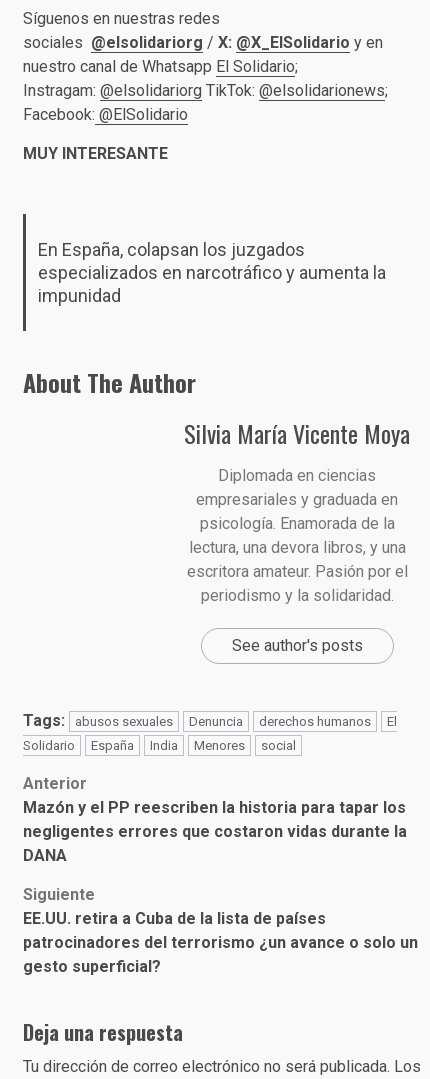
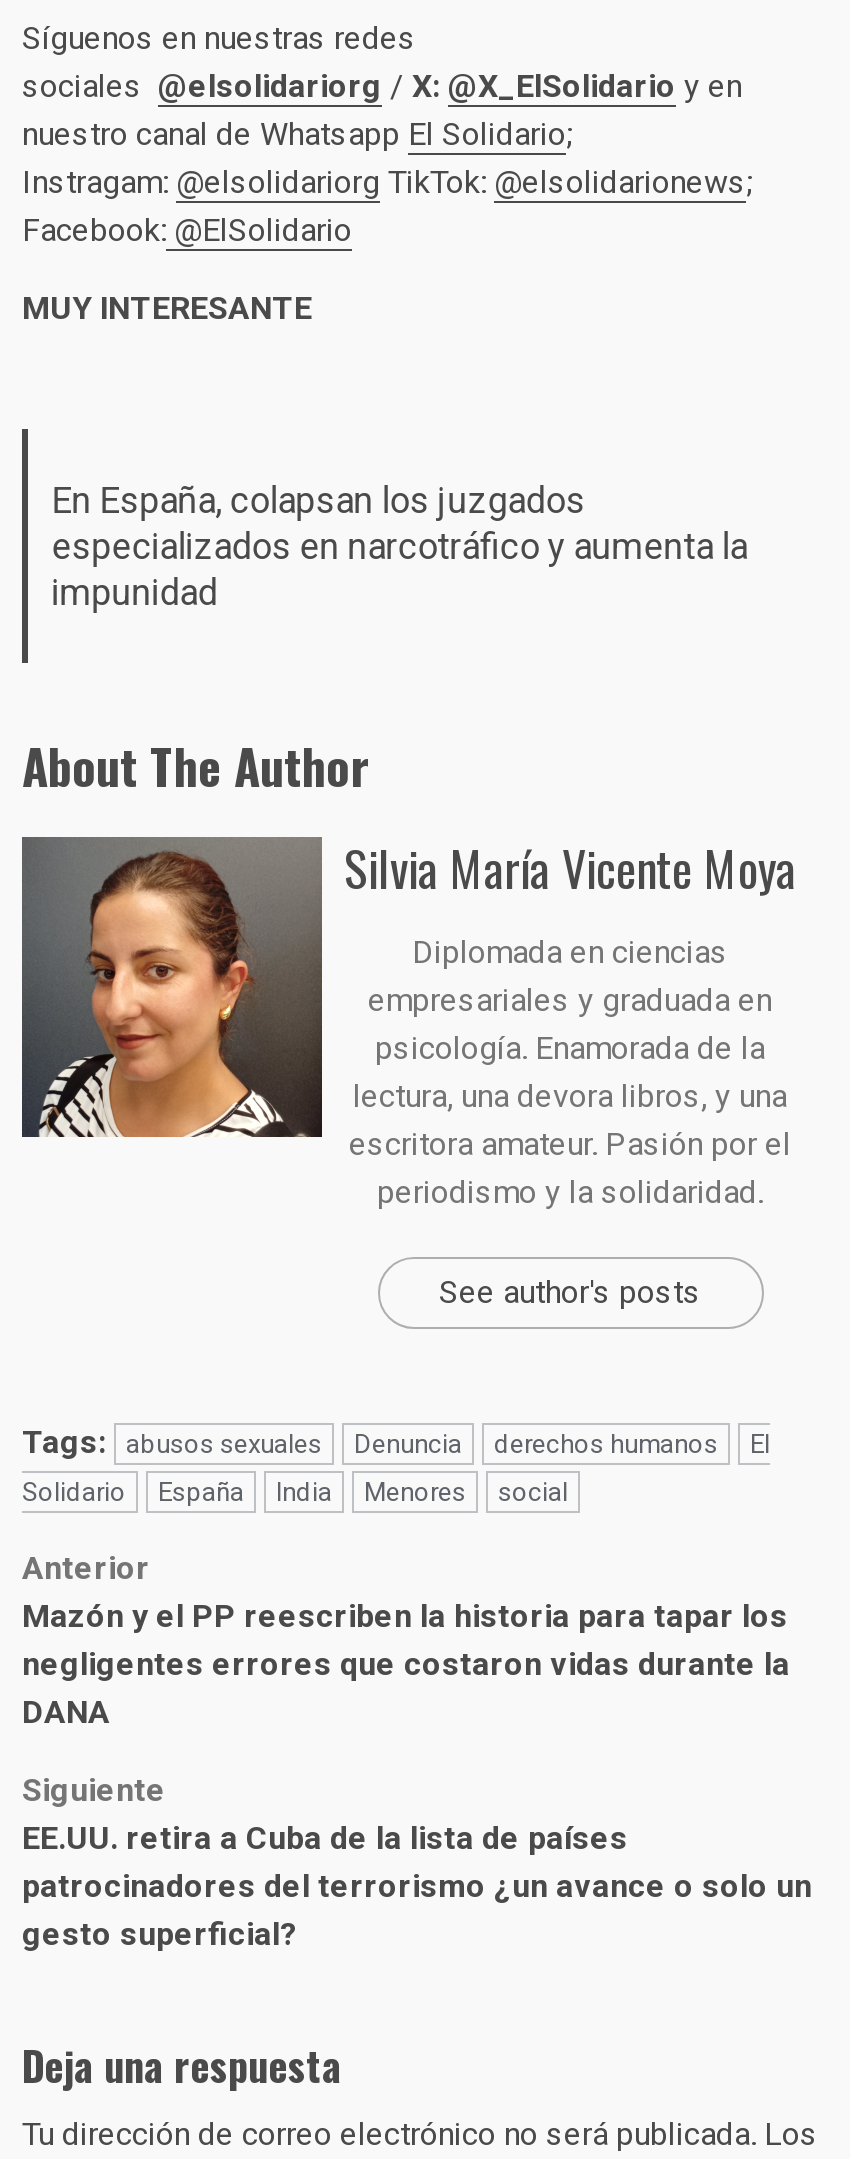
none -> [20,835,324,1139] [image]

